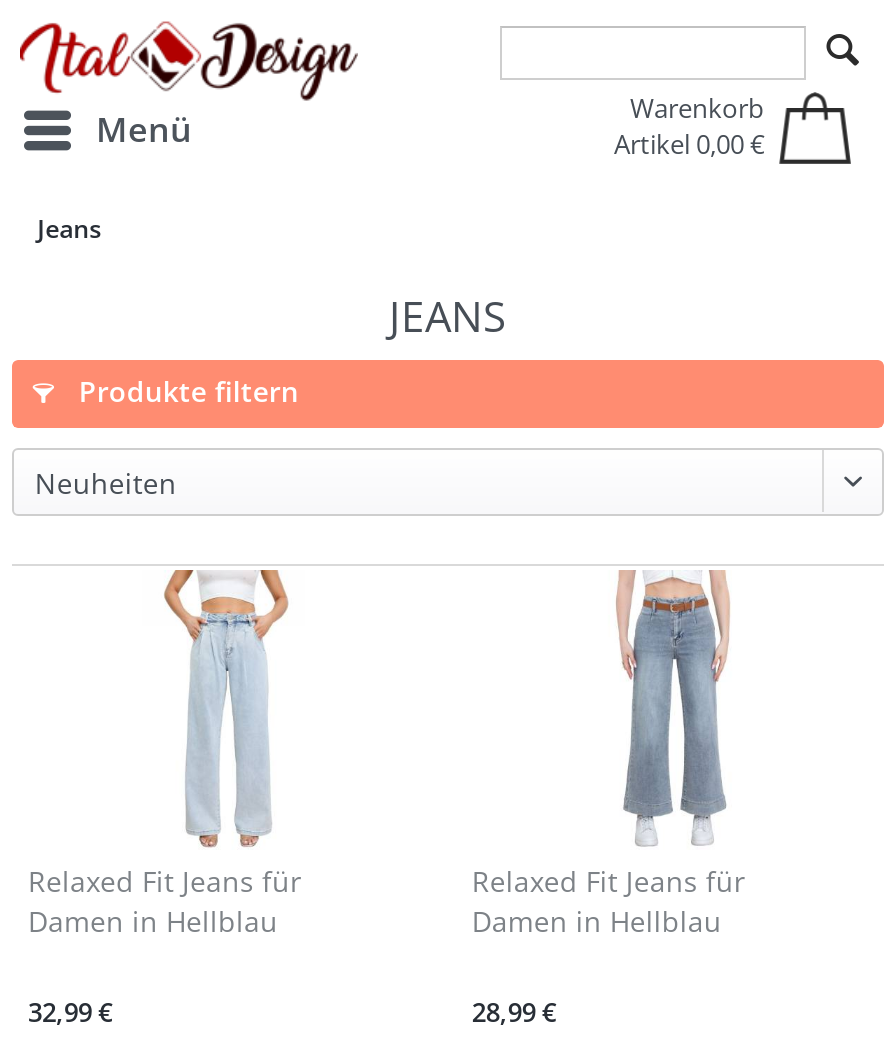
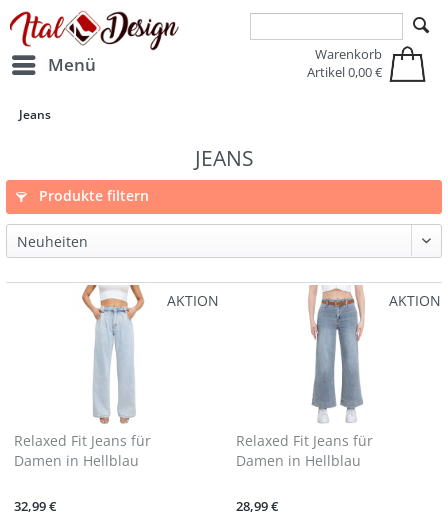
none -> [167,291,219,310] AKTION
none -> [389,291,441,310] AKTION

